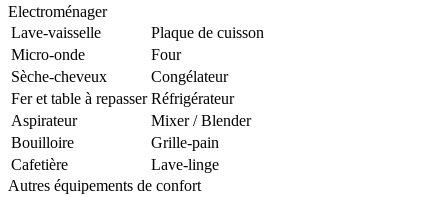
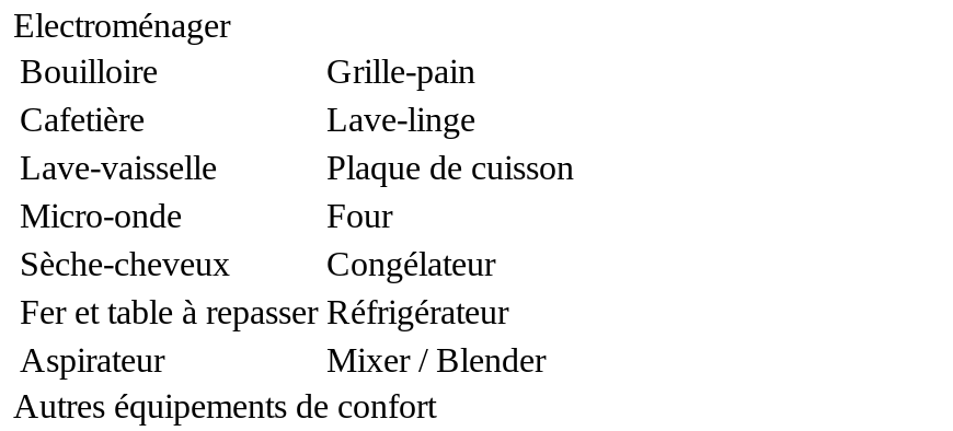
moved [11,24,264,129] -> [20,149,574,378]: Lave-vaisselle | Plaque de cuisson | Micro-onde | ... | Aspirateur | Mixer / Blender
moved [11,134,219,173] -> [20,53,475,138]: Bouilloire | Grille-pain | Cafetière | Lave-linge

